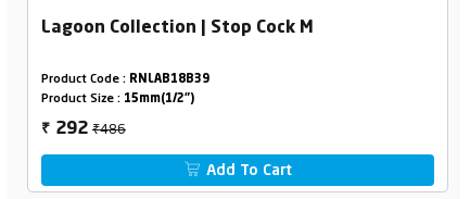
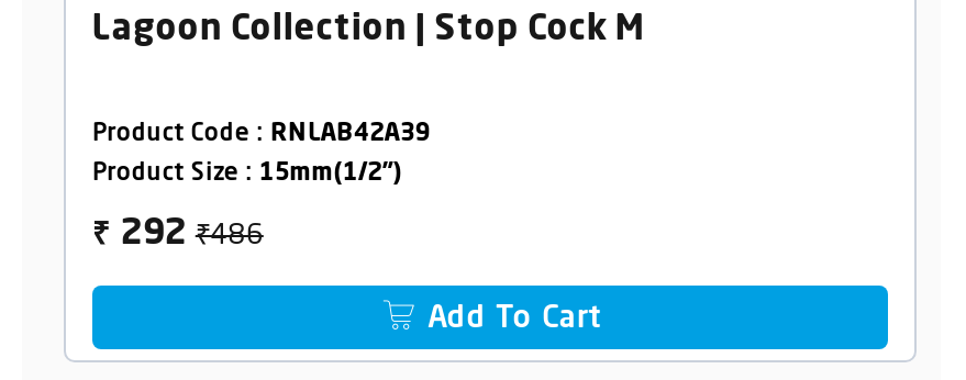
[41,74,209,86] Product Code : RNLAB18B39 -> [92,123,431,147] Product Code : RNLAB42A39

